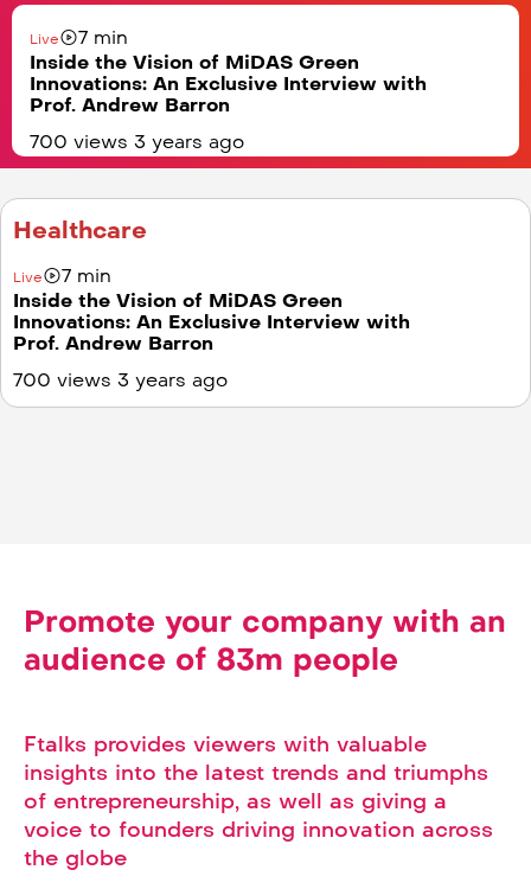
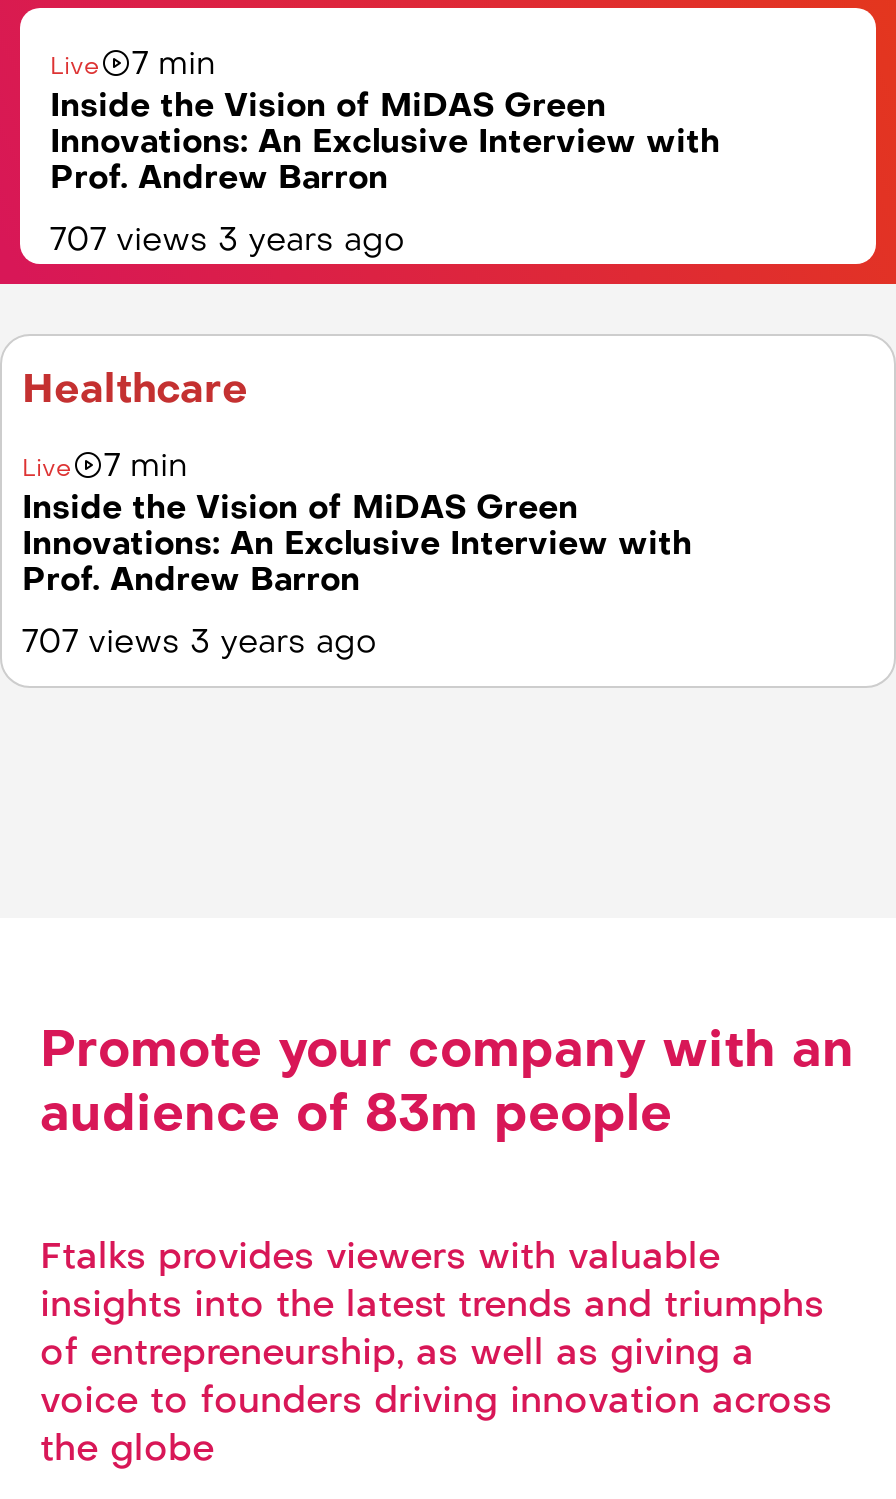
[30,130,244,153] 700 views 3 years ago -> [50,220,404,258] 707 views 3 years ago
[13,369,228,391] 700 views 3 years ago -> [22,622,376,660] 707 views 3 years ago

